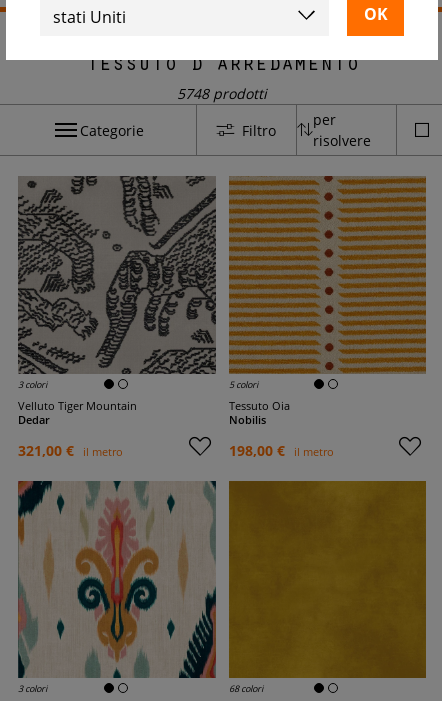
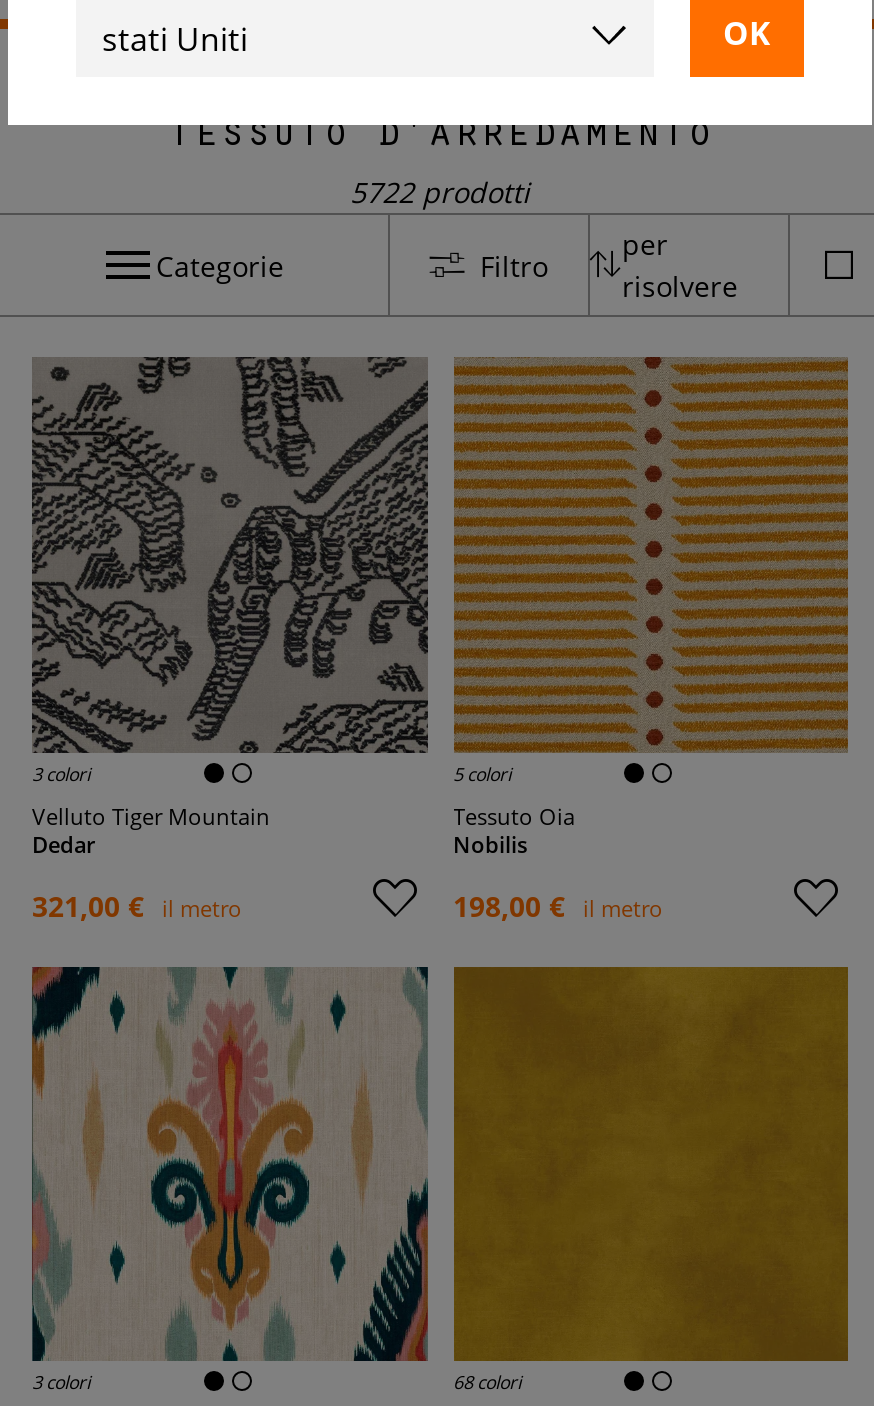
[177,84,267,103] 5748 prodotti -> [350,173,530,211] 5722 prodotti

